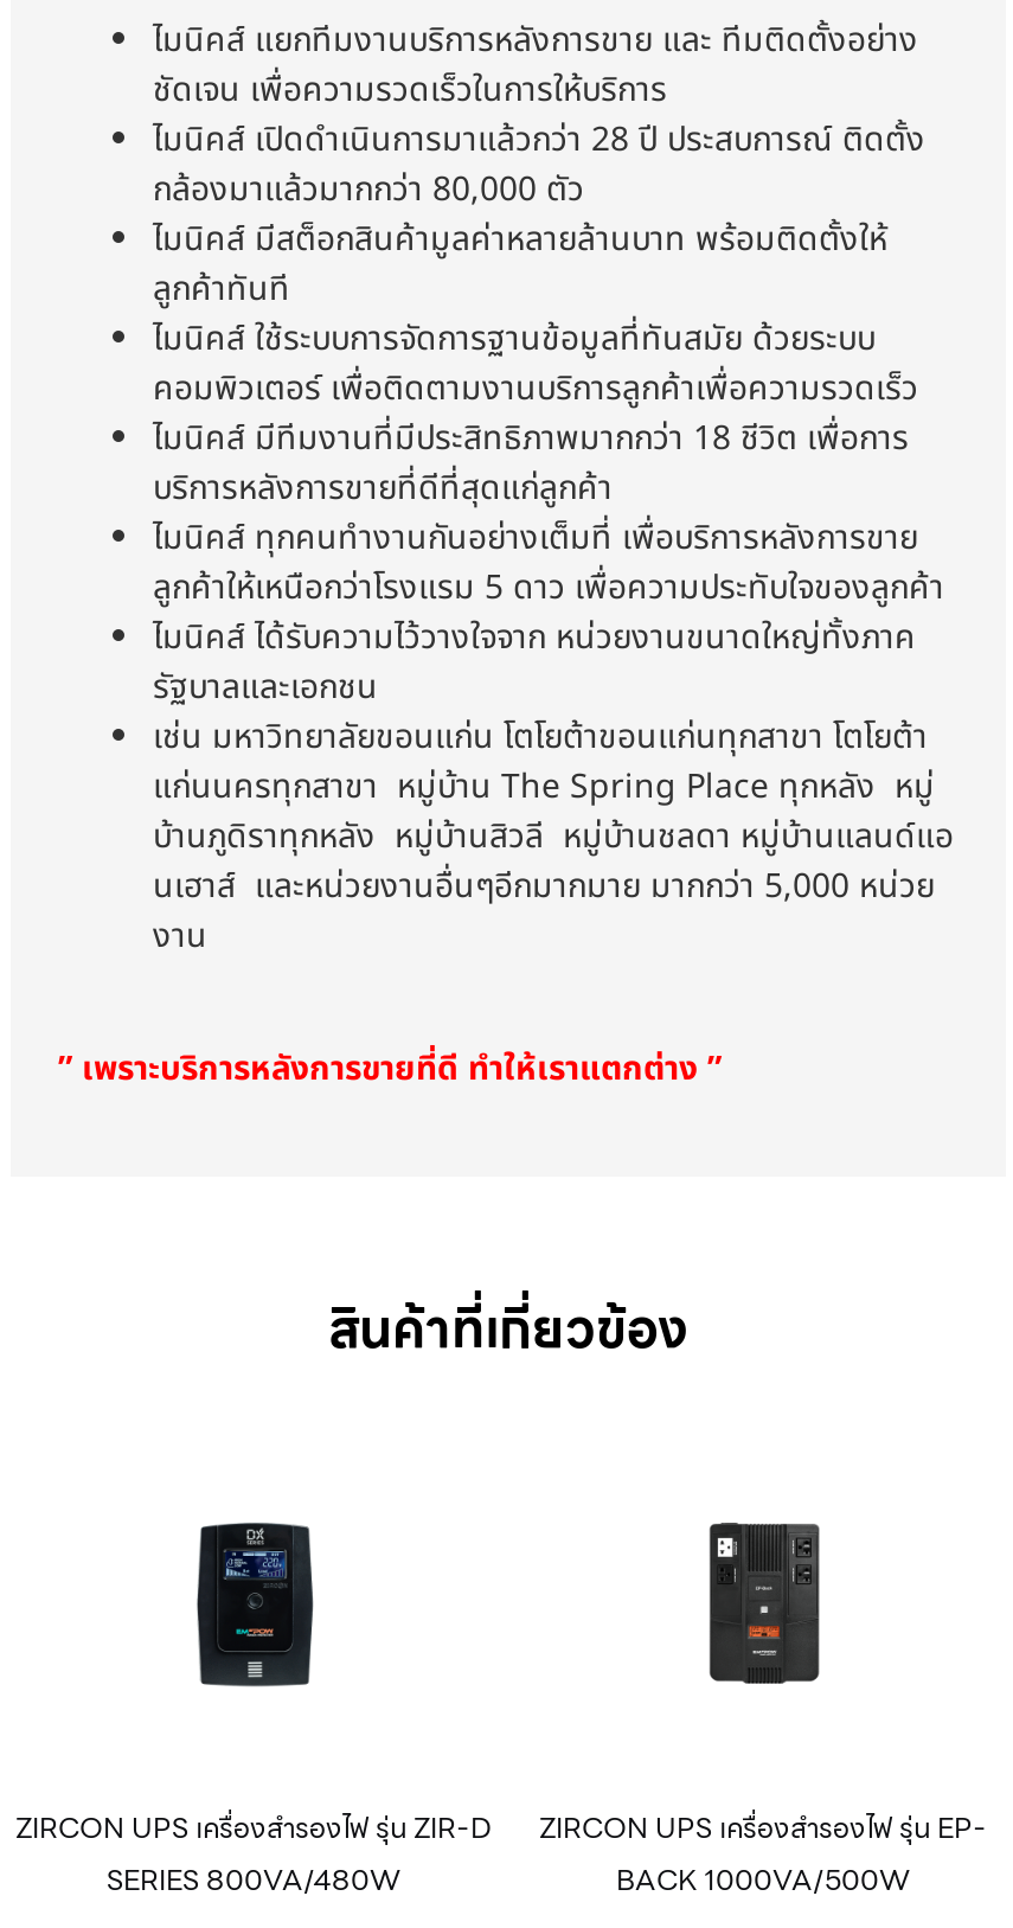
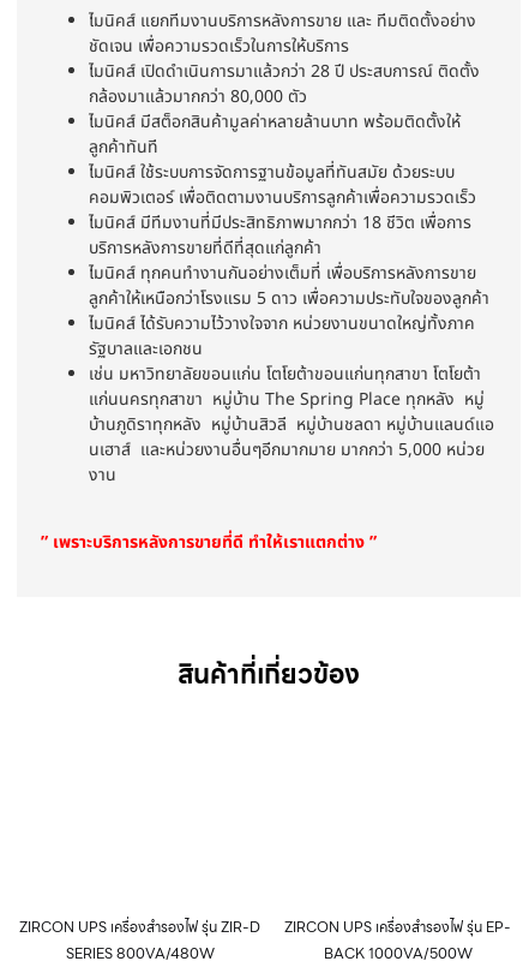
[195,1520,316,1689] [image] -> none
[707,1520,821,1686] [image] -> none

